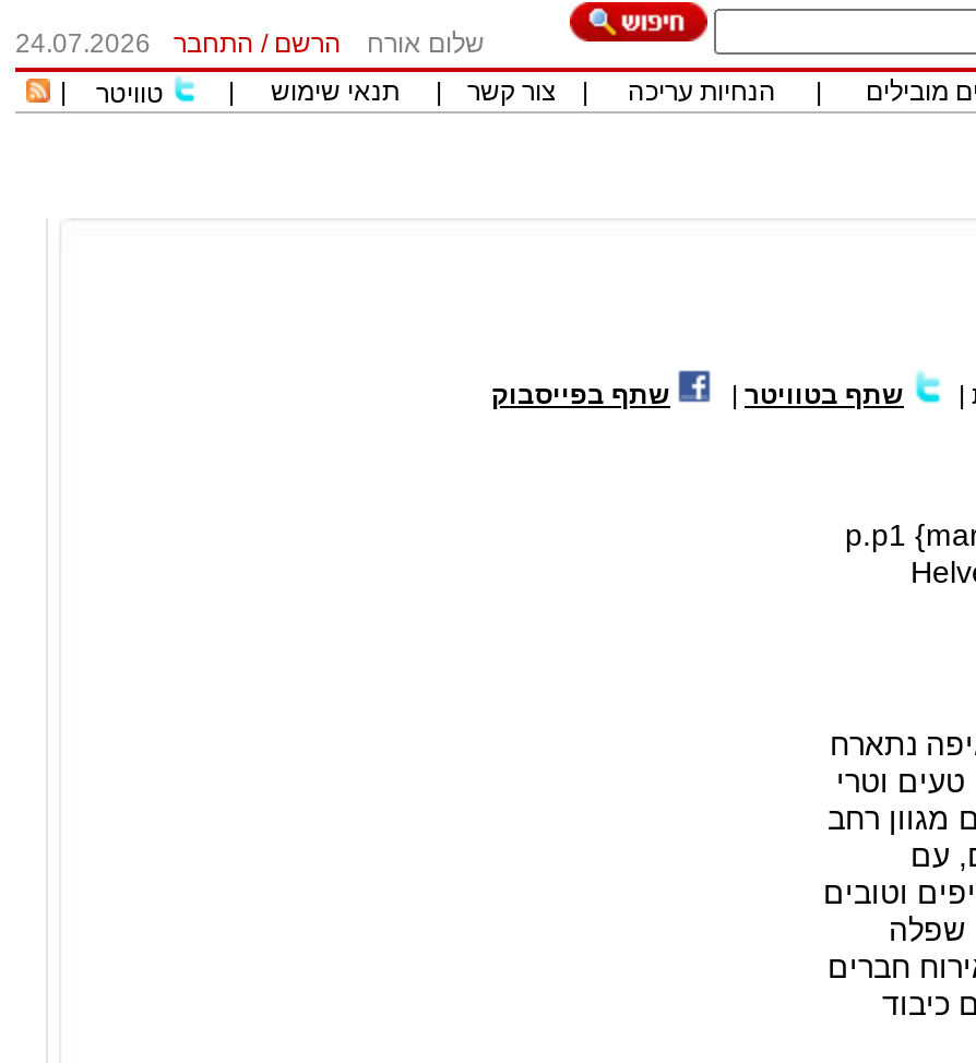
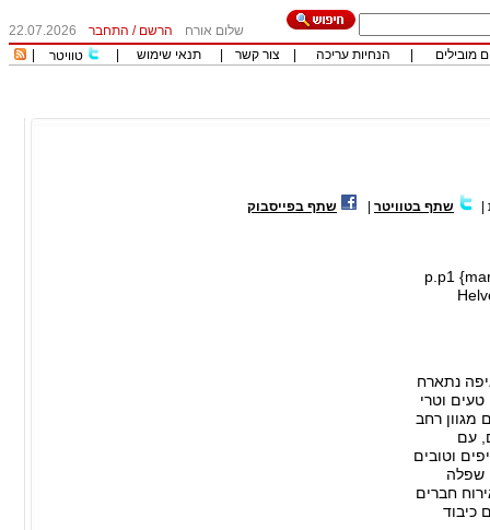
[15,28,485,59] שלום אורח הרשם / התחבר 24.07.2026 -> [9,23,244,38] שלום אורח הרשם / התחבר 22.07.2026

